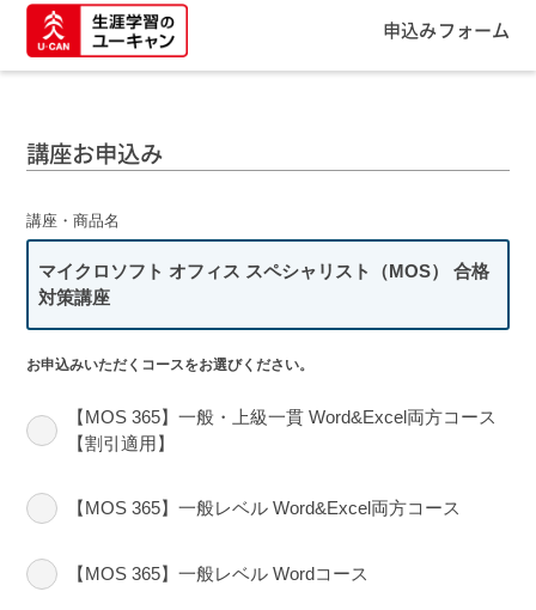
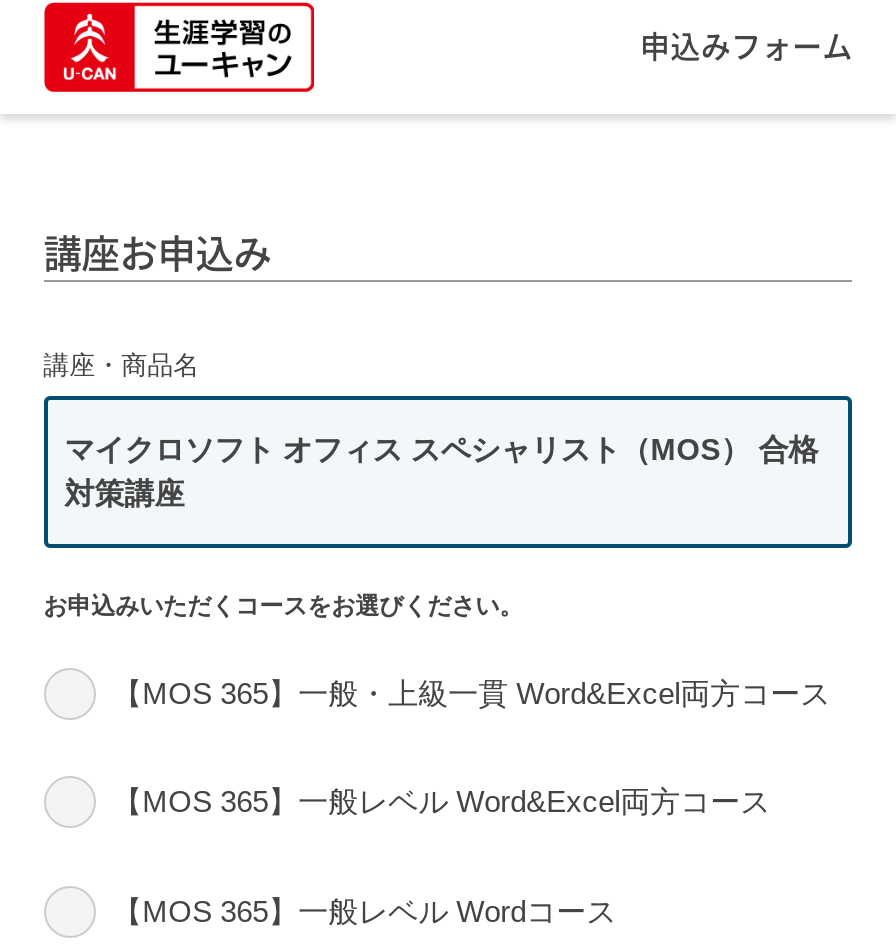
[67,433,175,453] 【割引適用】 -> none

